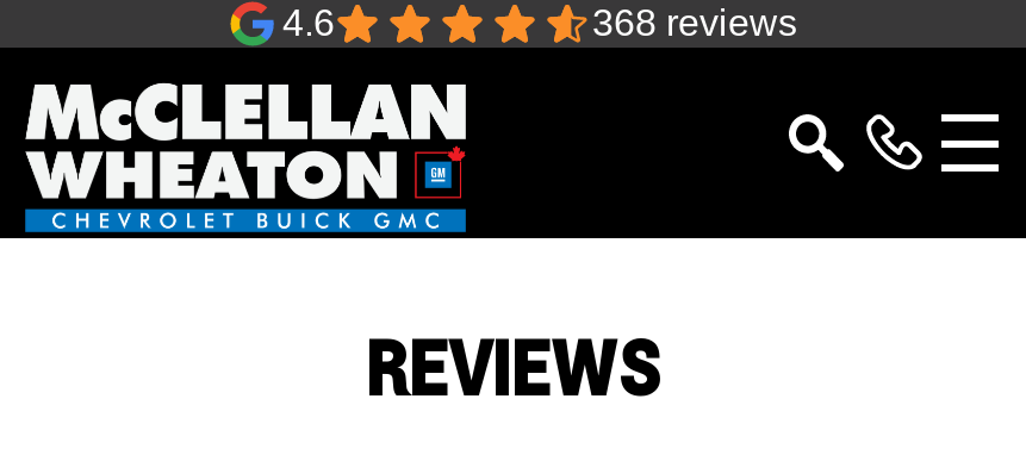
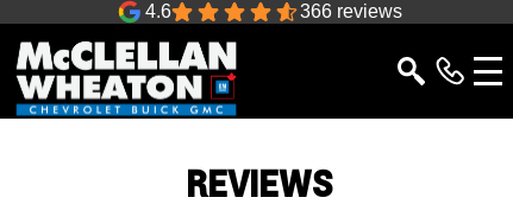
[592,2,797,43] 368 reviews -> [299,1,402,21] 366 reviews

